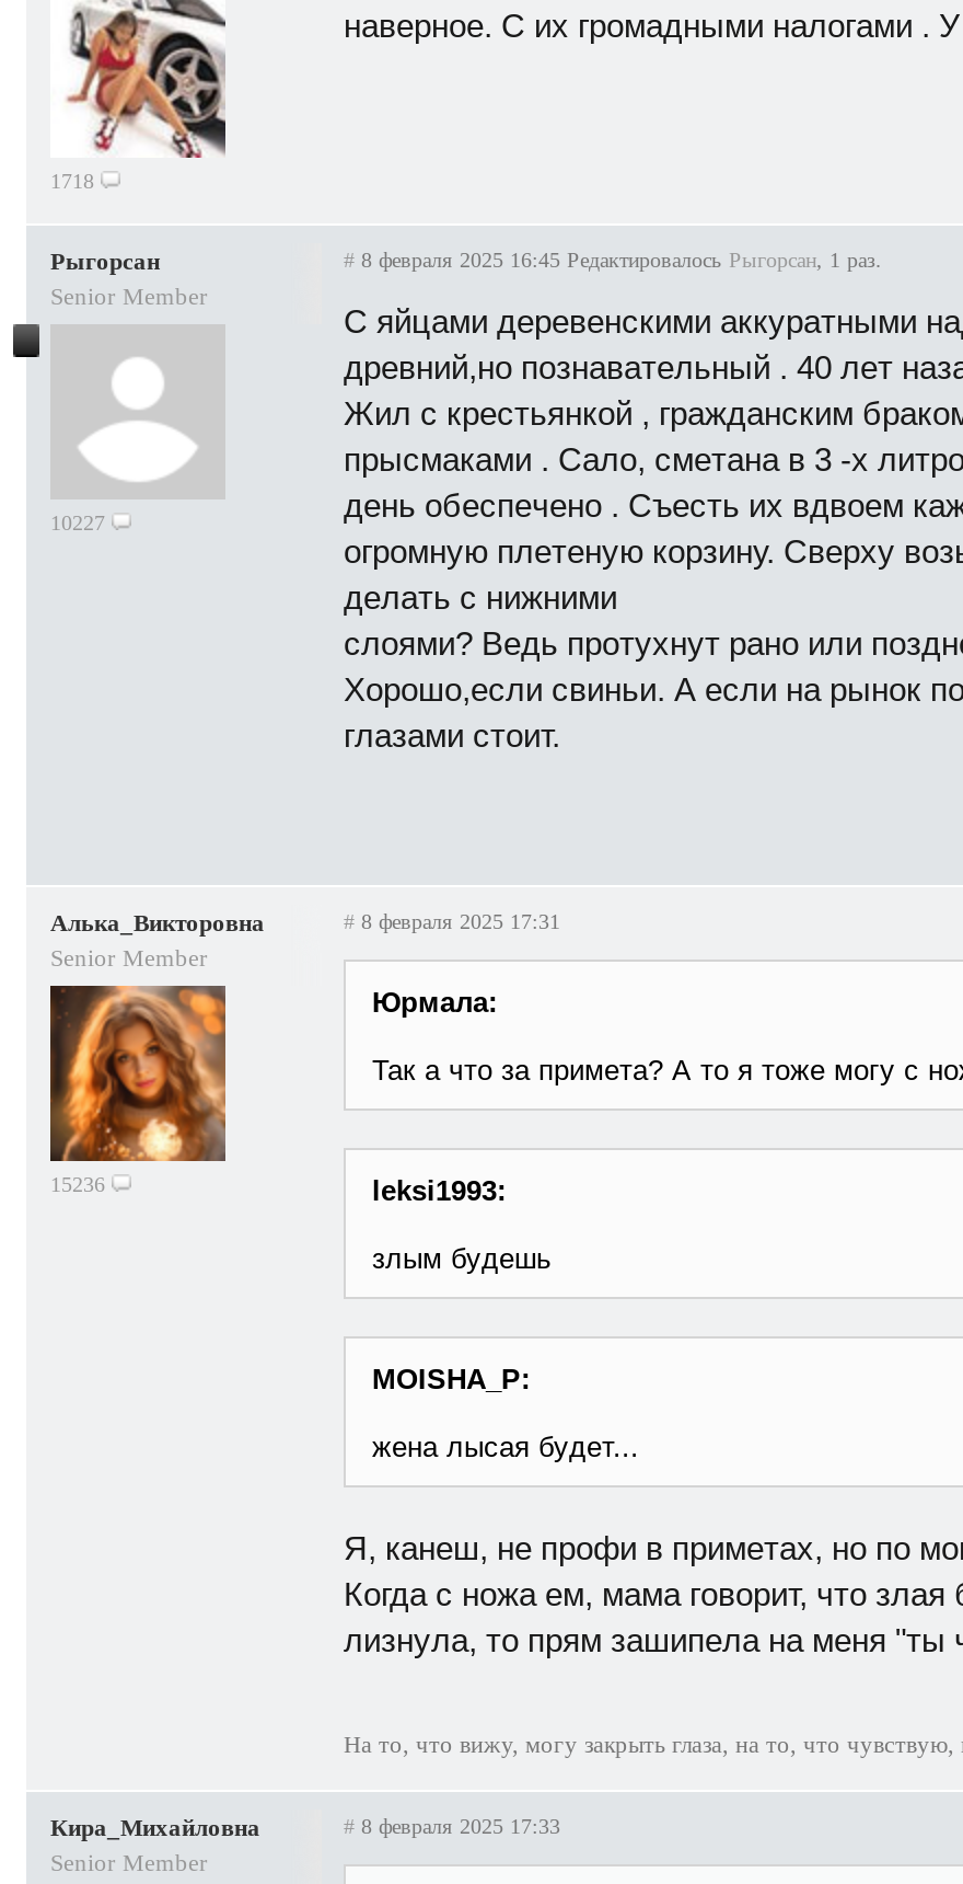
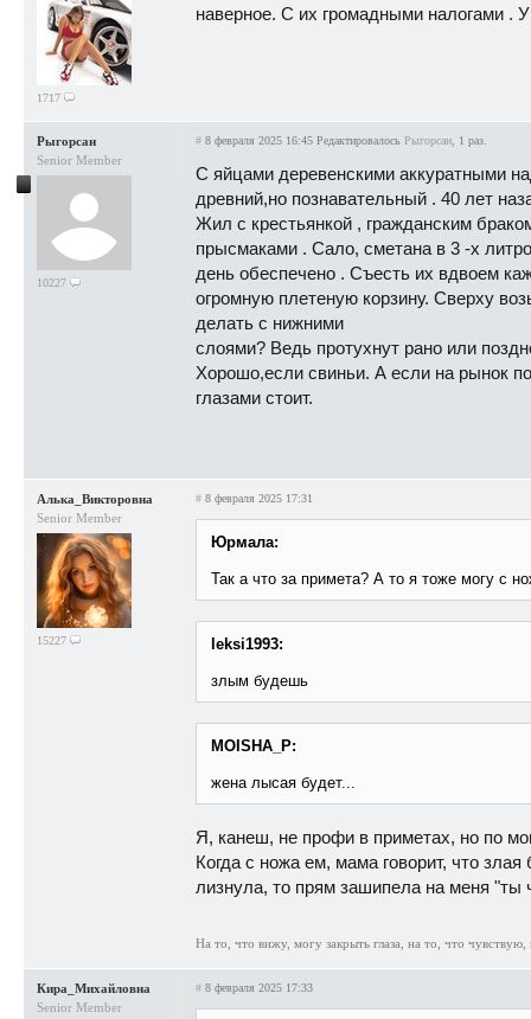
[50,169,101,193] 1718 -> [37,91,64,104] 1717
[50,1172,112,1196] 15236 -> [37,634,70,647] 15227

